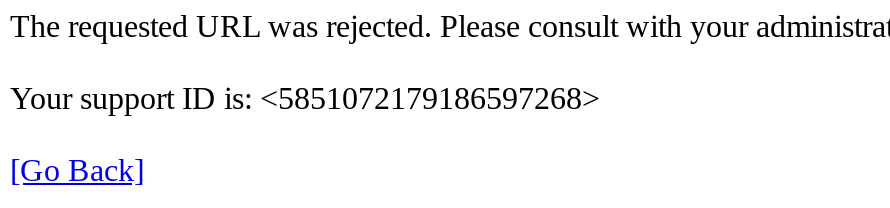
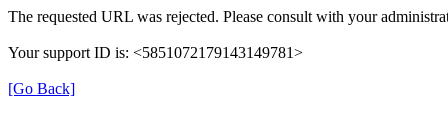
[10,81,600,115] Your support ID is: <5851072179186597268> -> [8,44,303,61] Your support ID is: <5851072179143149781>

